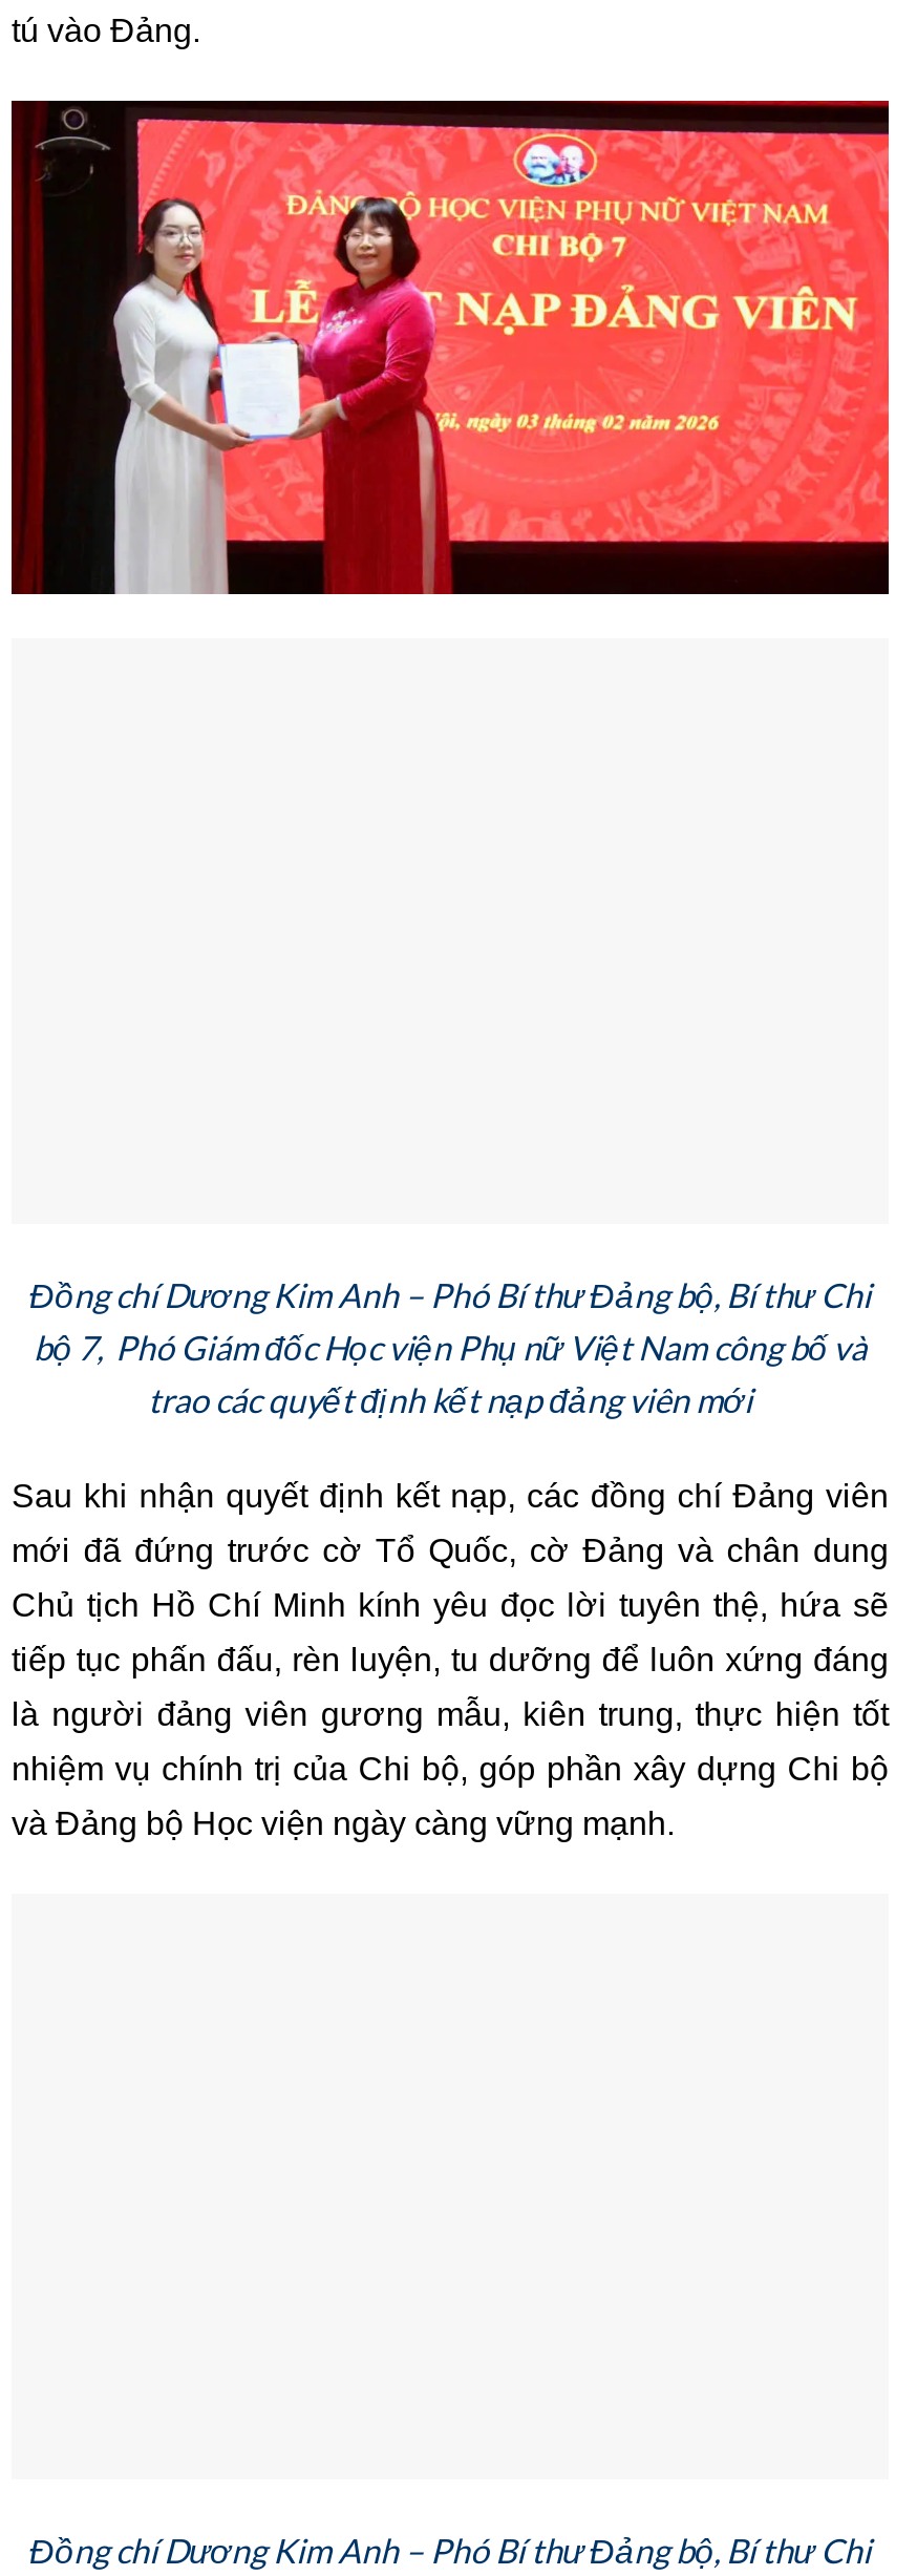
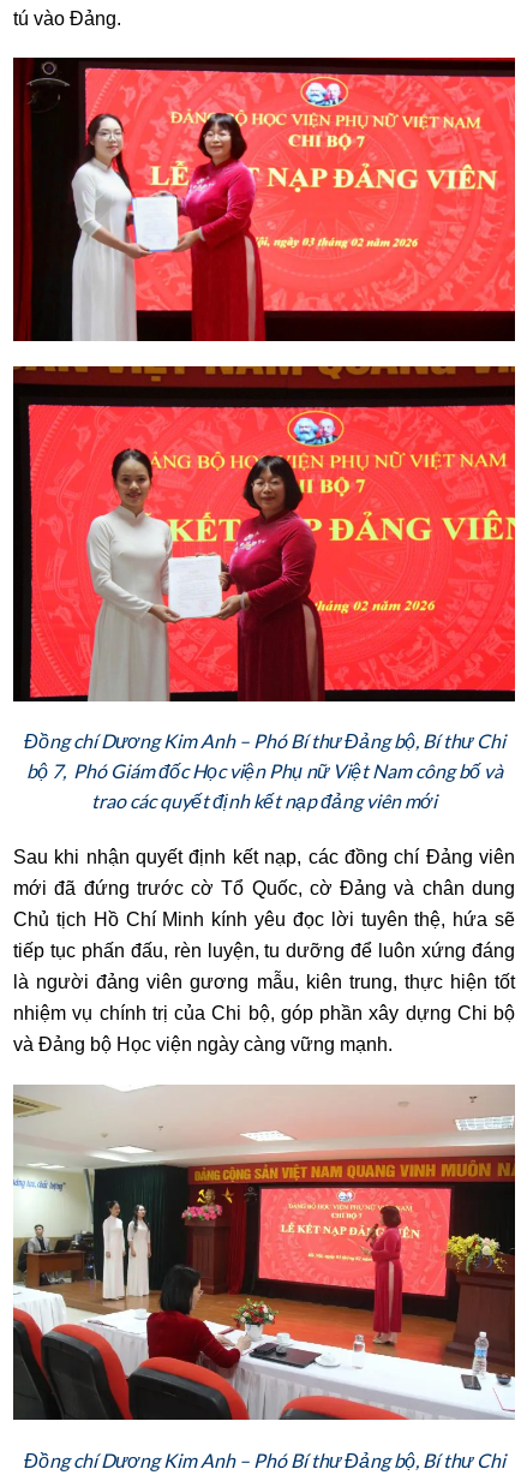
none -> [12,365,516,703] [image]
none -> [12,1085,516,1421] [image]

